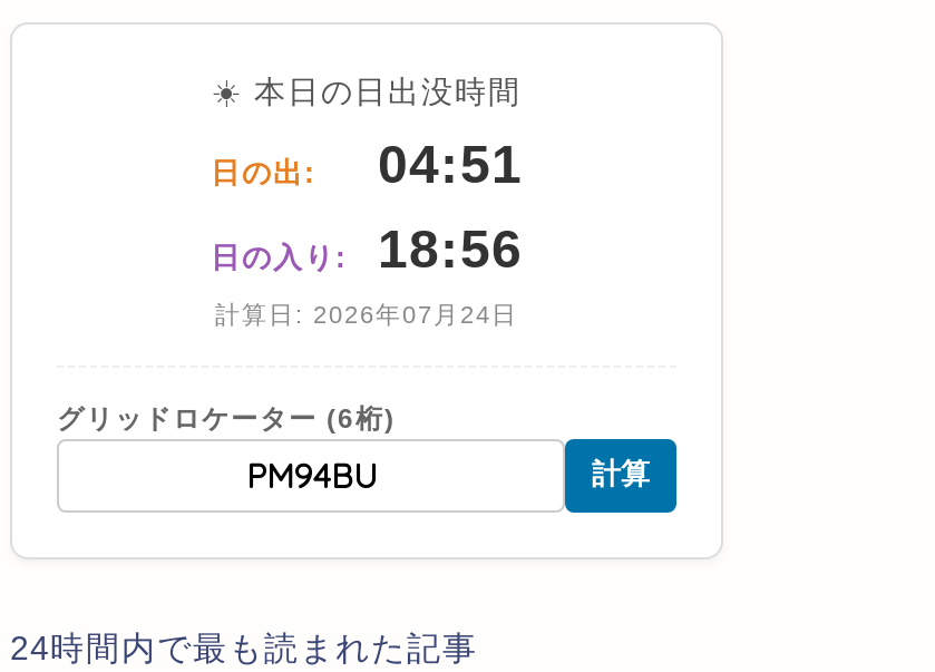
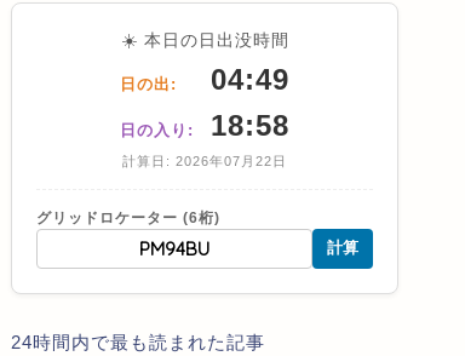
[211,132,523,193] 日の出: 04:51 -> [120,63,289,96] 日の出: 04:49
[211,217,523,277] 日の入り: 18:56 -> [120,109,289,142] 日の入り: 18:58
[215,300,518,326] 計算日: 2026年07月24日 -> [122,154,287,168] 計算日: 2026年07月22日

